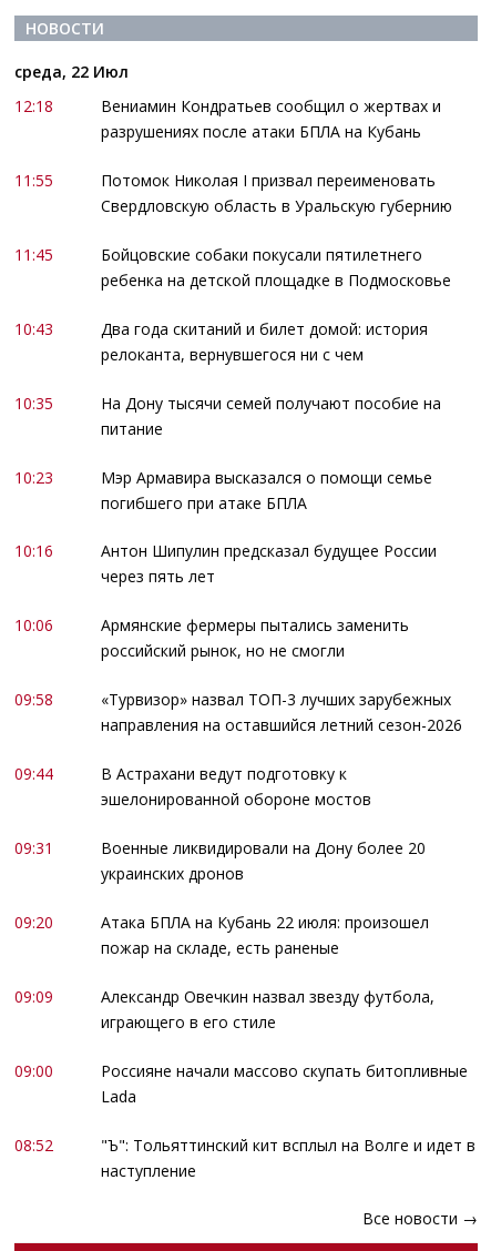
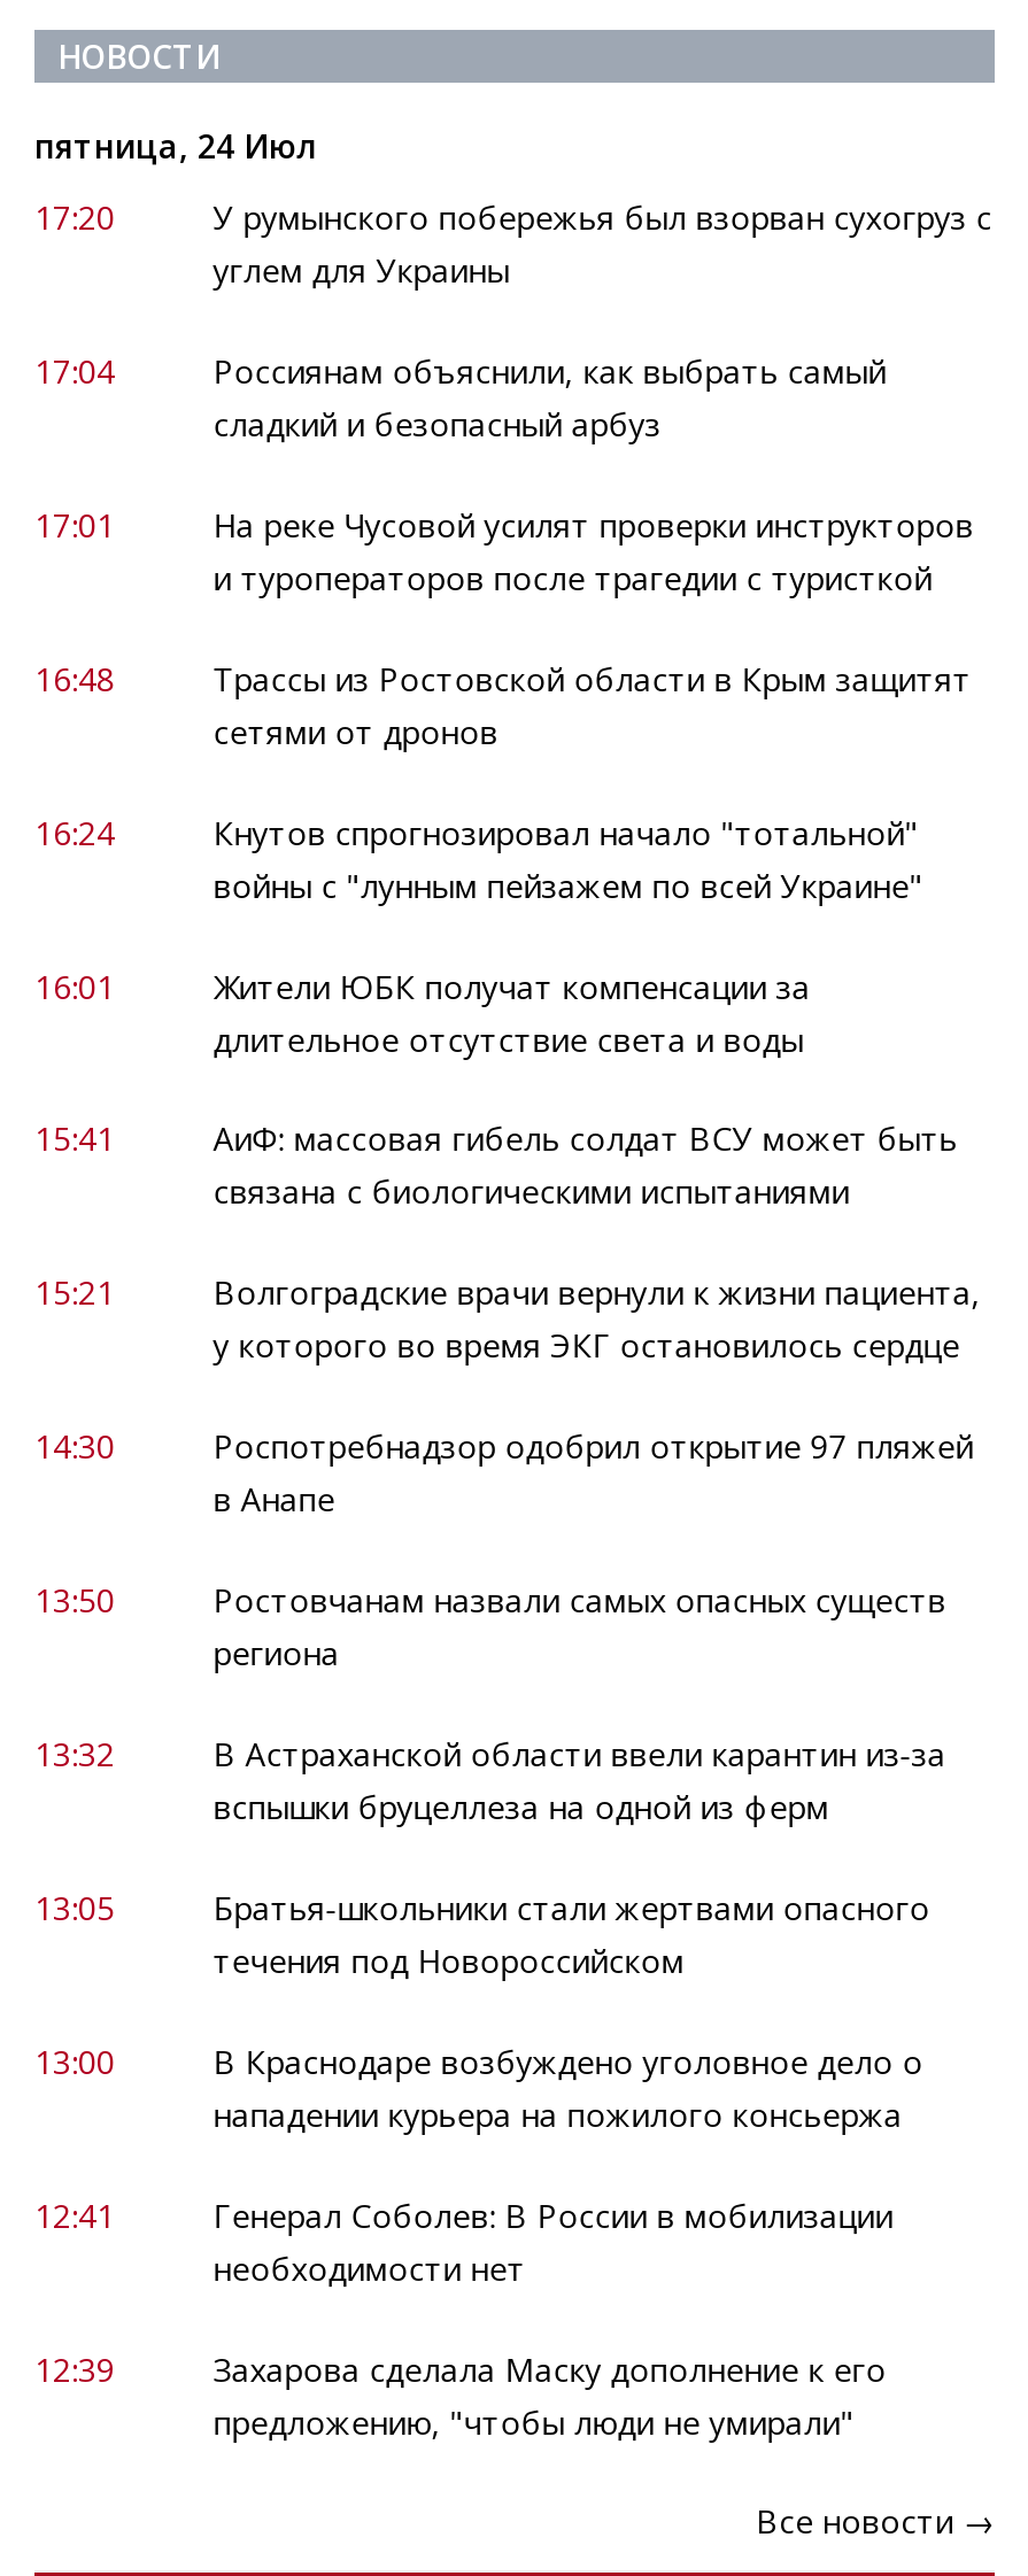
[14,61,129,82] среда, 22 Июл -> [34,124,317,168] пятница, 24 Июл
[14,95,441,142] 12:18 | Вениамин Кондратьев сообщил о жертвах и | разрушениях после атаки БПЛА на Кубань -> [34,195,992,292] 17:20 | У румынского побережья был взорван сухогруз с | углем для Украины
[14,170,452,216] 11:55 | Потомок Николая I призвал переименовать | Свердловскую область в Уральскую губернию -> [34,349,886,445] 17:04 | Россиянам объяснили, как выбрать самый | сладкий и безопасный арбуз
[14,244,451,290] 11:45 | Бойцовские собаки покусали пятилетнего | ребенка на детской площадке в Подмосковье -> [34,503,973,599] 17:01 | На реке Чусовой усилят проверки инструкторов | и туроператоров после трагедии с туристкой
[14,318,427,365] 10:43 | Два года скитаний и билет домой: история | релоканта, вернувшегося ни с чем -> [34,656,971,753] 16:48 | Трассы из Ростовской области в Крым защитят | сетями от дронов
[14,392,441,439] 10:35 | На Дону тысячи семей получают пособие на | питание -> [34,810,923,906] 16:24 | Кнутов спрогнозировал начало "тотальной" | войны с "лунным пейзажем по всей Украине"
[14,466,432,513] 10:23 | Мэр Армавира высказался о помощи семье | погибшего при атаке БПЛА -> [34,964,810,1060] 16:01 | Жители ЮБК получат компенсации за | длительное отсутствие света и воды
[14,541,436,587] 10:16 | Антон Шипулин предсказал будущее России | через пять лет -> [34,1117,957,1214] 15:41 | АиФ: массовая гибель солдат ВСУ может быть | связана с биологическими испытаниями
[14,615,409,661] 10:06 | Армянские фермеры пытались заменить | российский рынок, но не смогли -> [34,1271,980,1367] 15:21 | Волгоградские врачи вернули к жизни пациента, | у которого во время ЭКГ остановилось сердце
[14,689,462,736] 09:58 | «Турвизор» назвал ТОП-3 лучших зарубежных | направления на оставшийся летний сезон-2026 -> [34,1425,973,1521] 14:30 | Роспотребнадзор одобрил открытие 97 пляжей | в Анапе
[14,763,371,810] 09:44 | В Астрахани ведут подготовку к | эшелонированной обороне мостов -> [34,1578,946,1675] 13:50 | Ростовчанам назвали самых опасных существ | региона
[14,837,425,884] 09:31 | Военные ликвидировали на Дону более 20 | украинских дронов -> [34,1732,946,1828] 13:32 | В Астраханской области ввели карантин из-за | вспышки бруцеллеза на одной из ферм
[14,911,429,958] 09:20 | Атака БПЛА на Кубань 22 июля: произошел | пожар на складе, есть раненые -> [34,1885,930,1982] 13:05 | Братья-школьники стали жертвами опасного | течения под Новороссийском
[14,986,434,1032] 09:09 | Александр Овечкин назвал звезду футбола, | играющего в его стиле -> [34,2039,923,2135] 13:00 | В Краснодаре возбуждено уголовное дело о | нападении курьера на пожилого консьержа
[14,1060,467,1106] 09:00 | Россияне начали массово скупать битопливные | Lada -> [34,2193,893,2289] 12:41 | Генерал Соболев: В России в мобилизации | необходимости нет
[14,1134,475,1181] 08:52 | "Ъ": Тольяттинский кит всплыл на Волге и идет в | наступление -> [34,2346,886,2443] 12:39 | Захарова сделала Маску дополнение к его | предложению, "чтобы люди не умирали"

